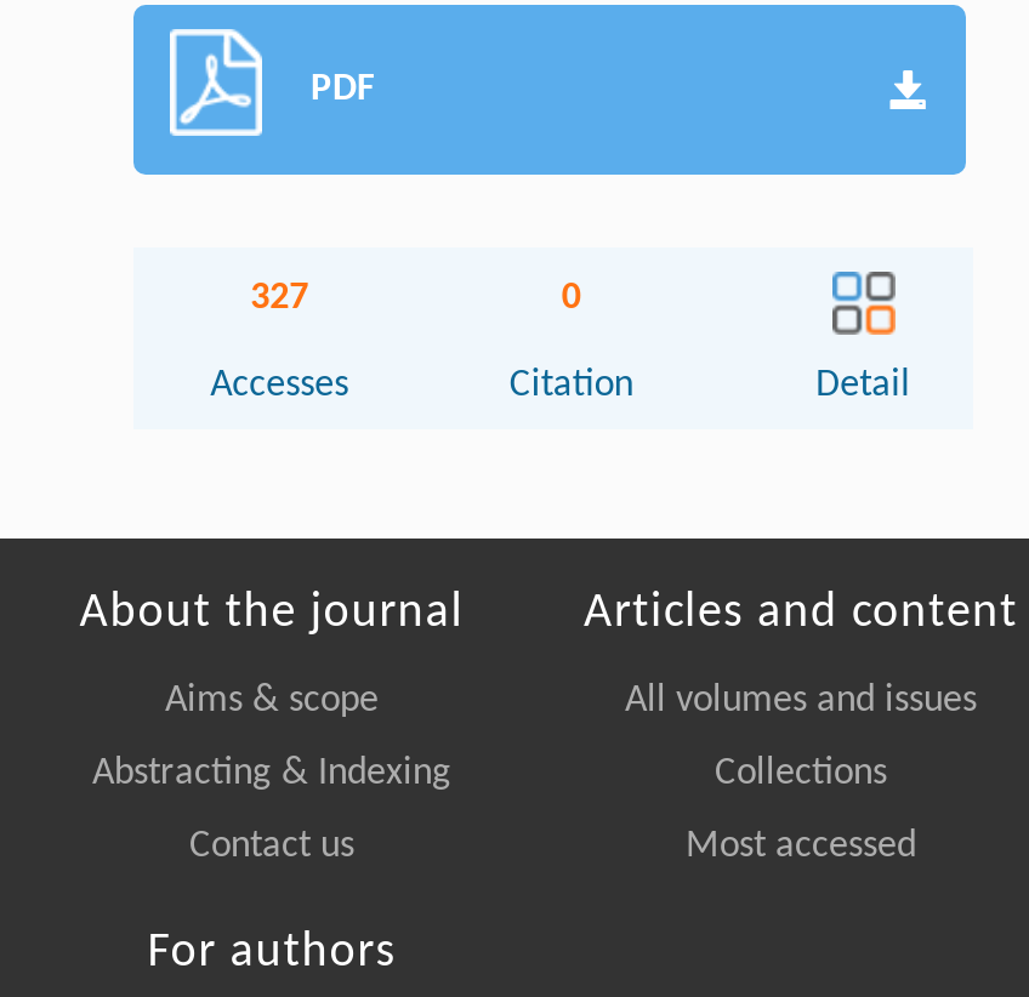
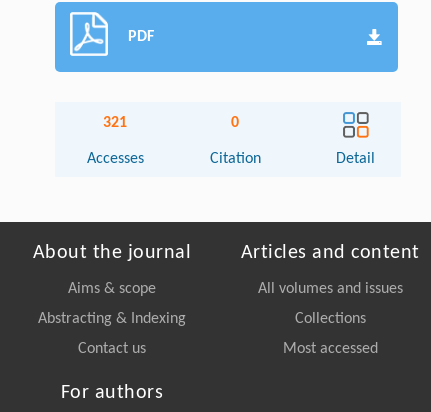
[250,279,308,318] 327 -> [103,115,127,131] 321

